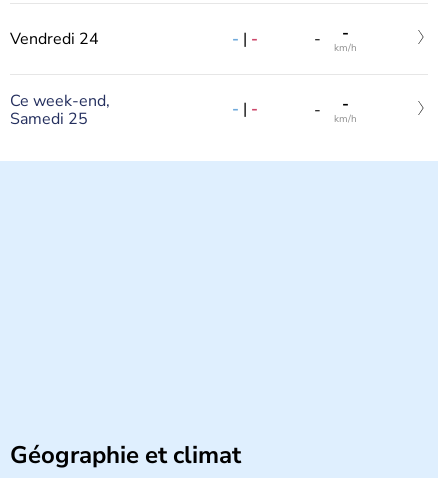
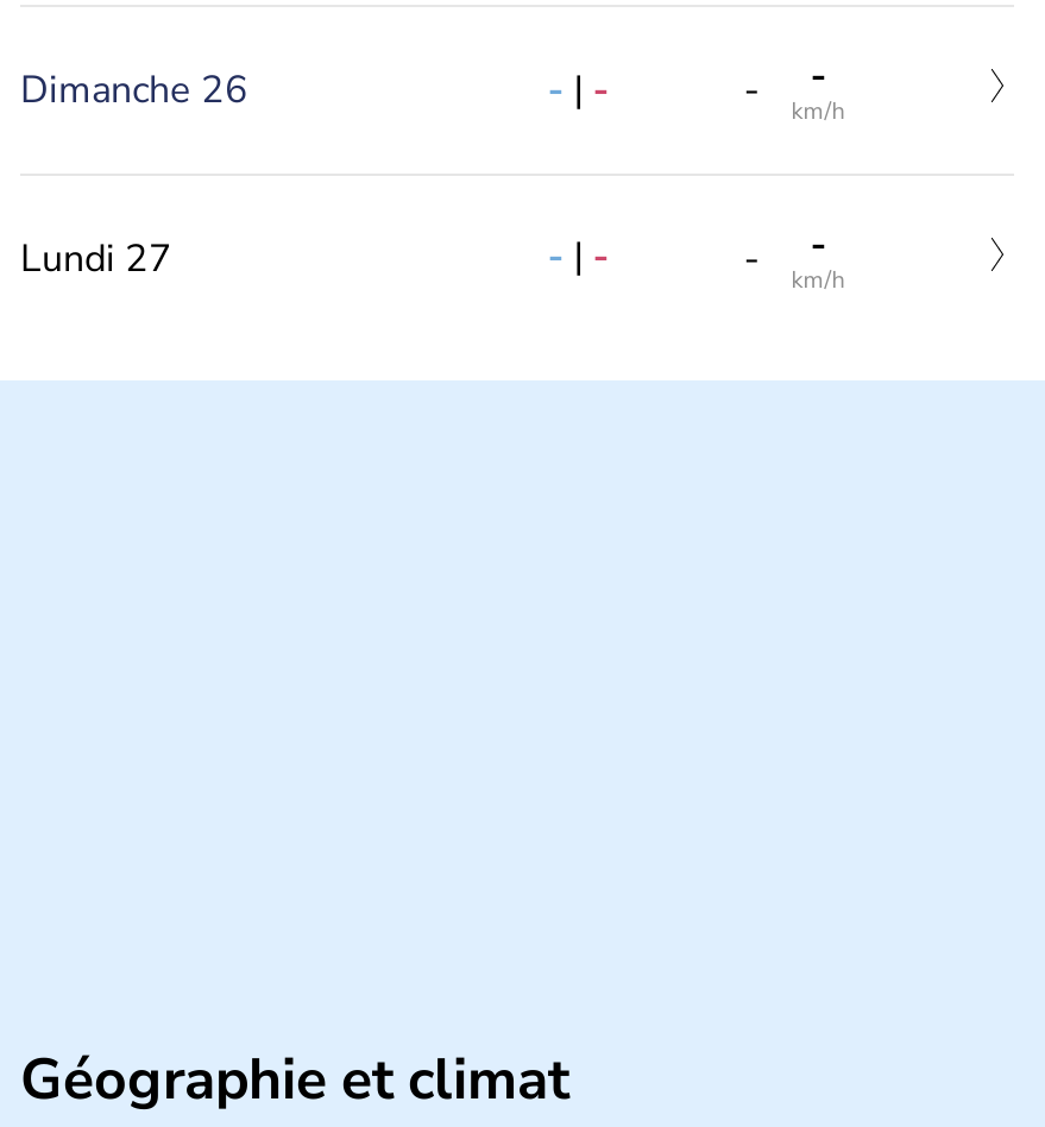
[10,28,99,50] Vendredi 24 -> [20,65,248,117] Dimanche 26
[10,90,110,130] Ce week-end, | Samedi 25 -> [20,233,172,285] Lundi 27

